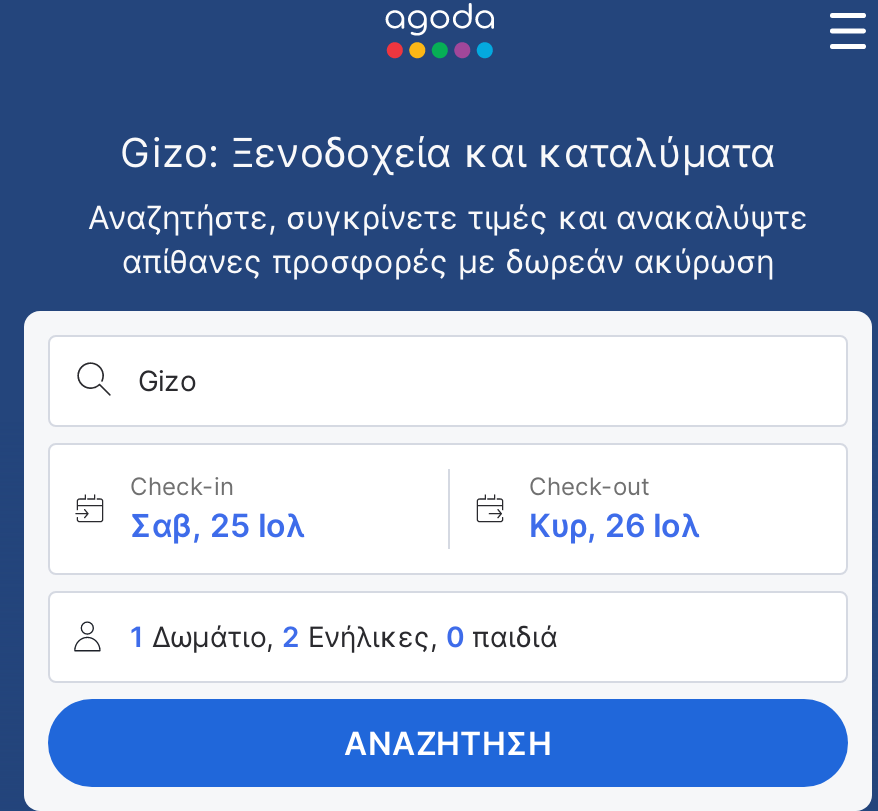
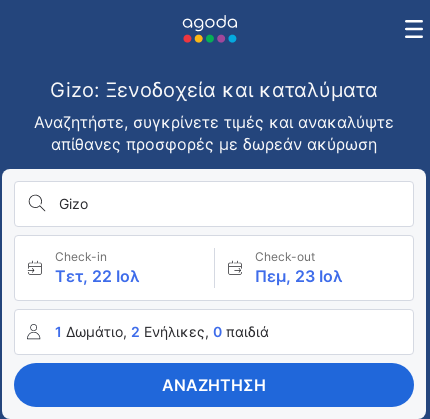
[130,505,306,545] Σαβ, 25 Ιολ -> [55,266,140,286] Τετ, 22 Ιολ
[529,505,701,545] Κυρ, 26 Ιολ -> [254,266,342,286] Πεμ, 23 Ιολ

